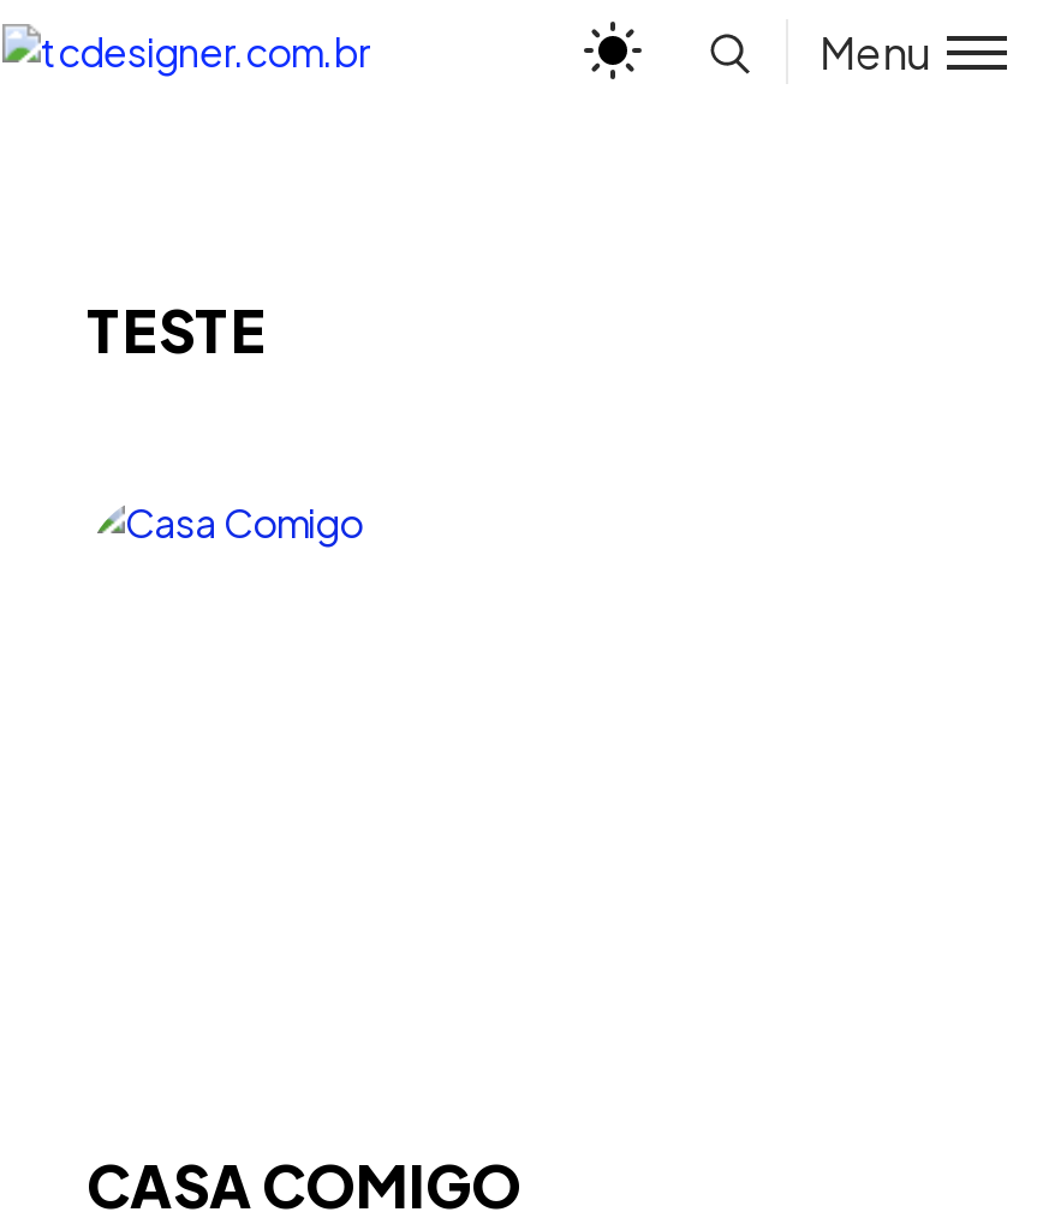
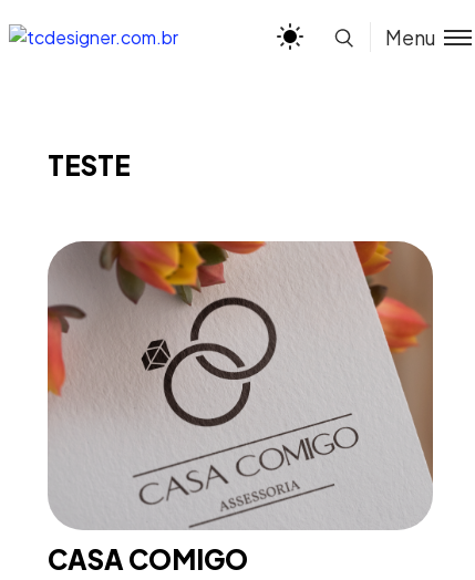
none -> [47,240,434,530] [image]

